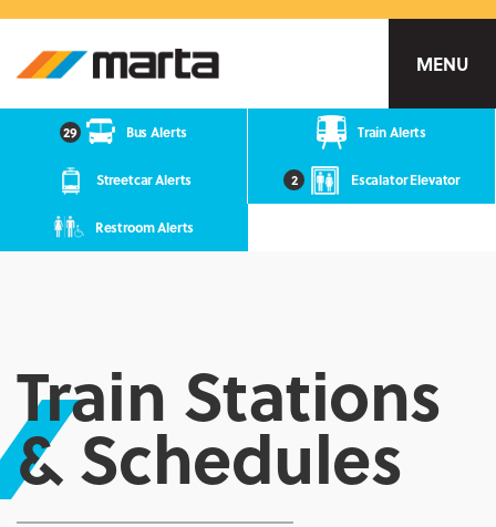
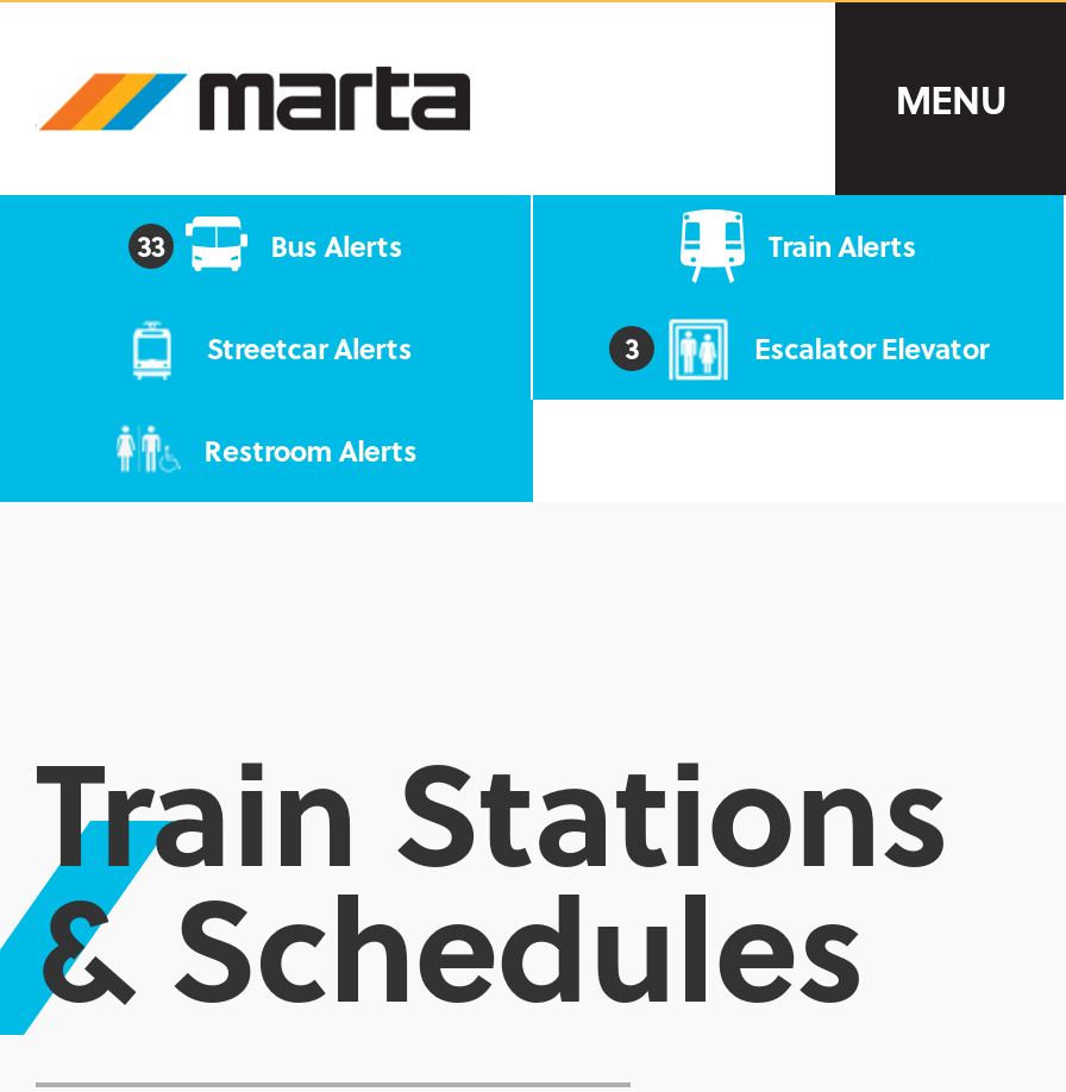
[63,122,77,142] 29 -> [137,224,164,266] 33
[291,169,297,189] 2 -> [625,326,639,369] 3

